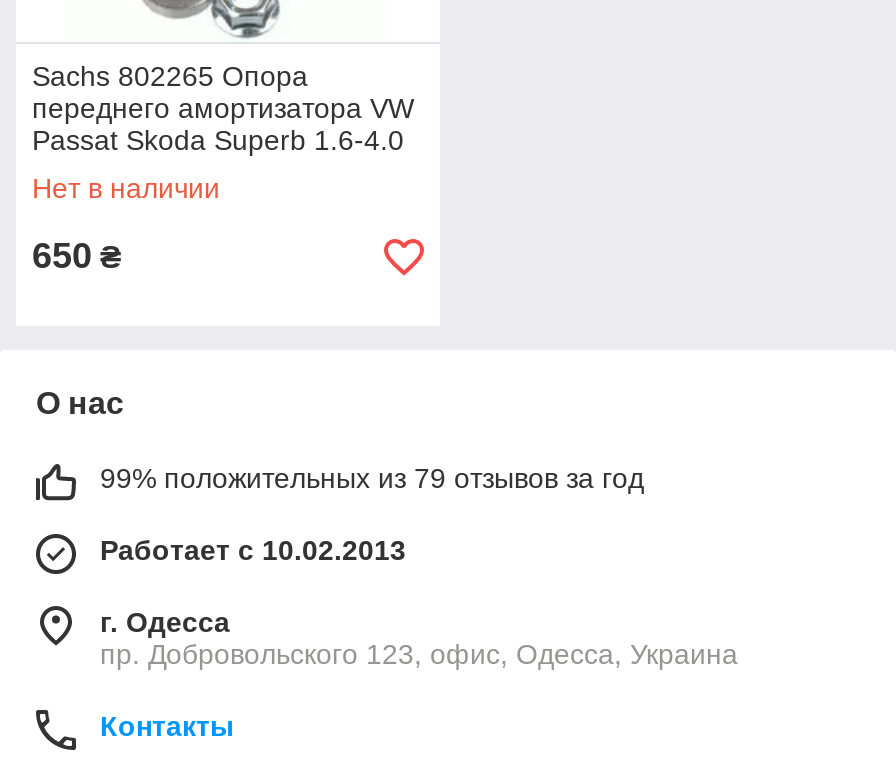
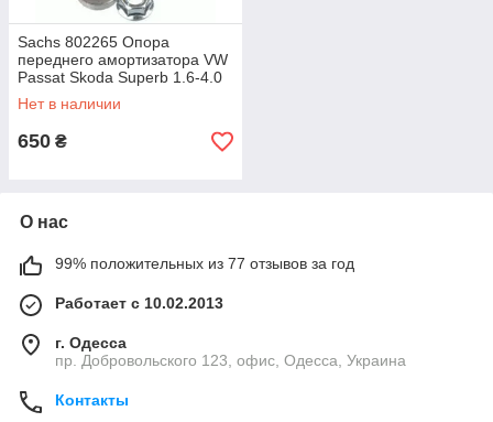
[100,462,644,494] 99% положительных из 79 отзывов за год -> [55,255,354,272] 99% положительных из 77 отзывов за год

